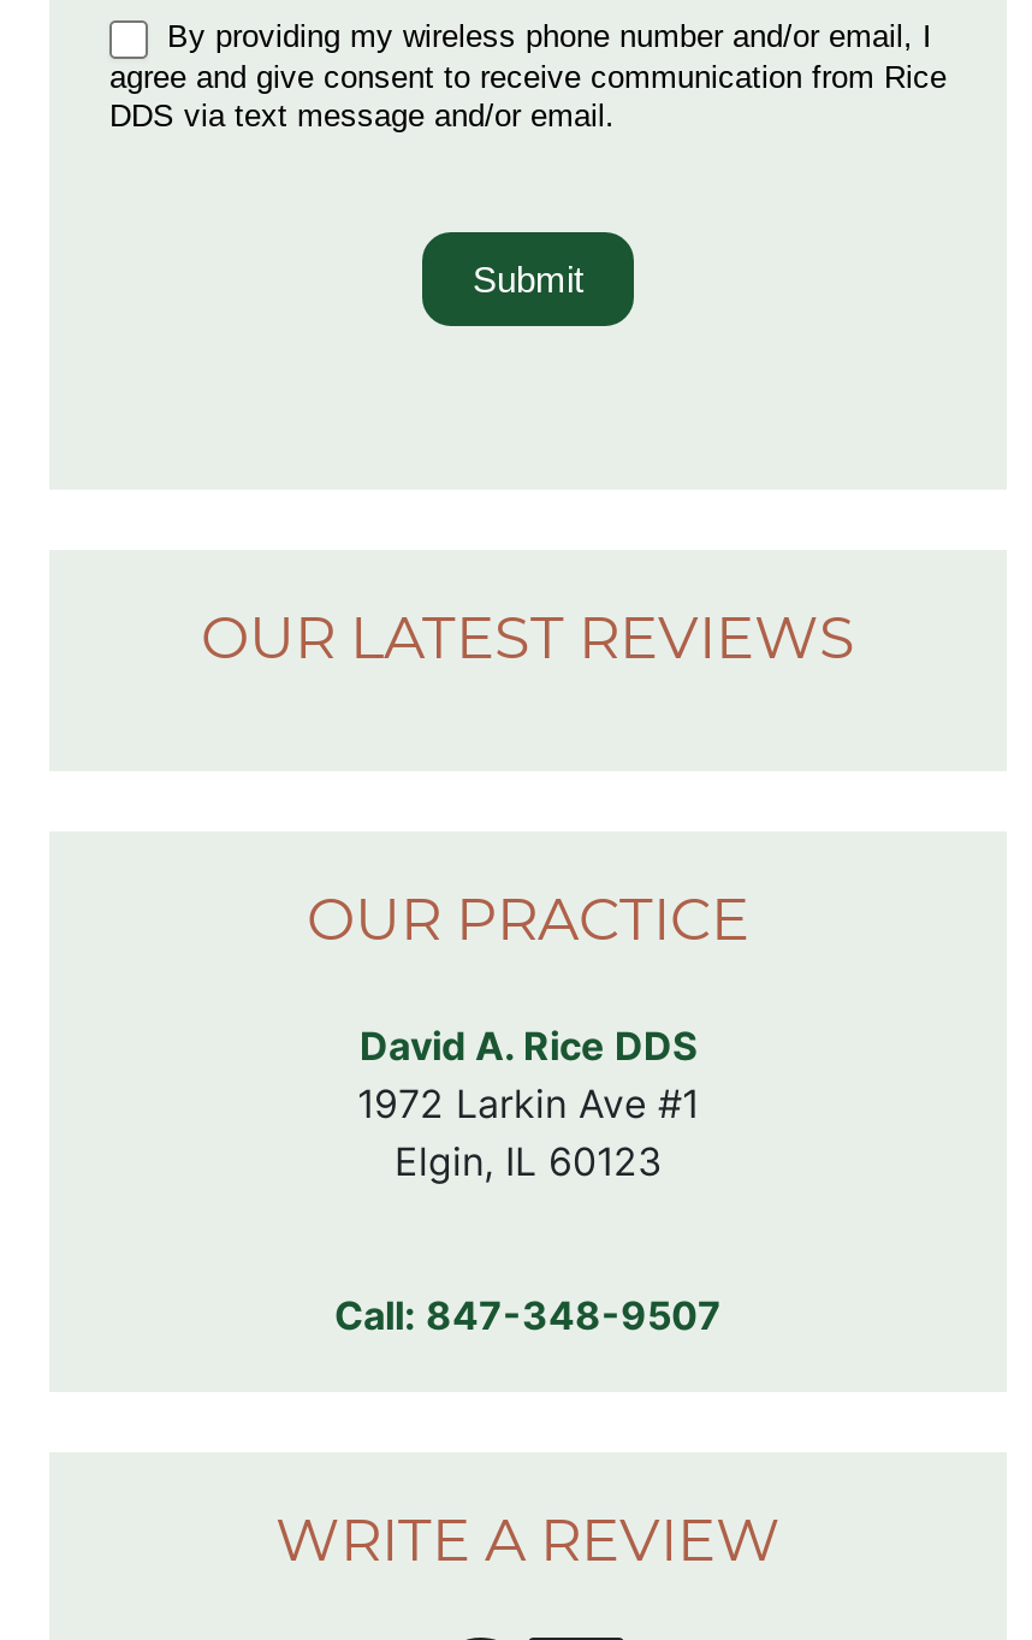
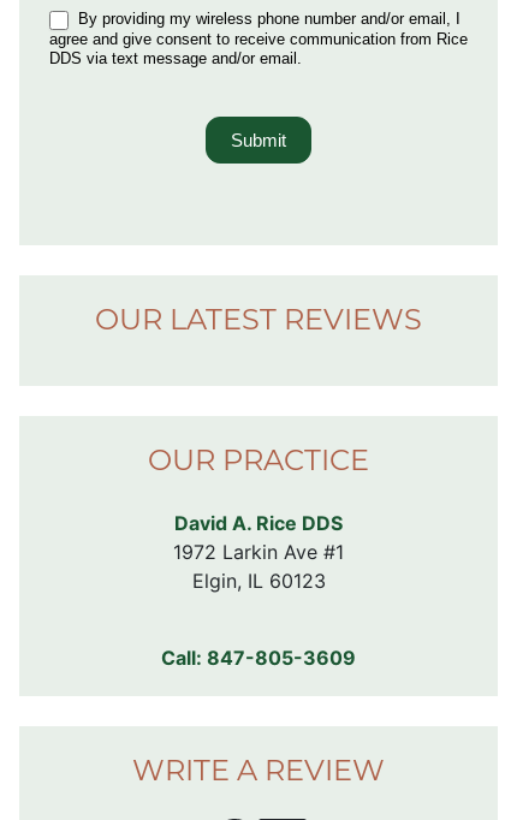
[334,1290,722,1338] Call: 847-348-9507 -> [161,645,356,669] Call: 847-805-3609

